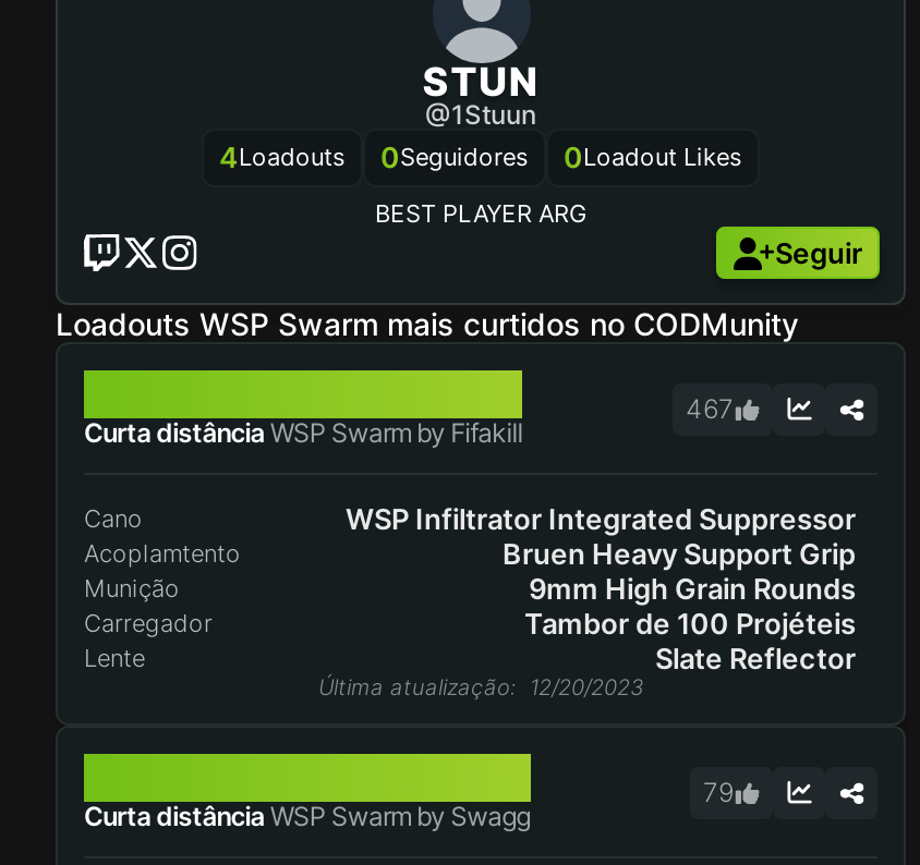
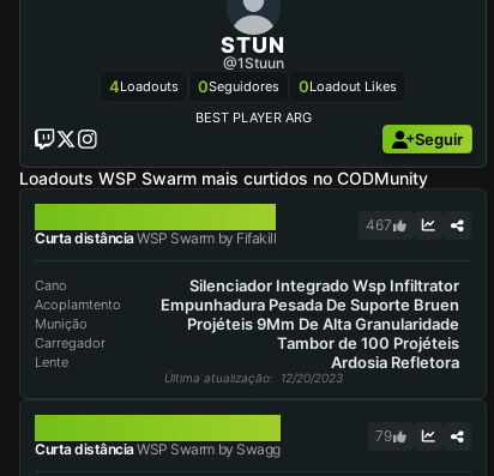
[346,501,856,536] WSP Infiltrator Integrated Suppressor -> [189,276,459,295] Silenciador Integrado Wsp Infiltrator
[503,536,856,571] Bruen Heavy Support Grip -> [161,295,459,314] Empunhadura Pesada De Suporte Bruen
[529,571,856,606] 9mm High Grain Rounds -> [187,314,459,333] Projéteis 9Mm De Alta Granularidade
[655,641,856,675] Slate Reflector -> [331,353,459,372] Ardosia Refletora

